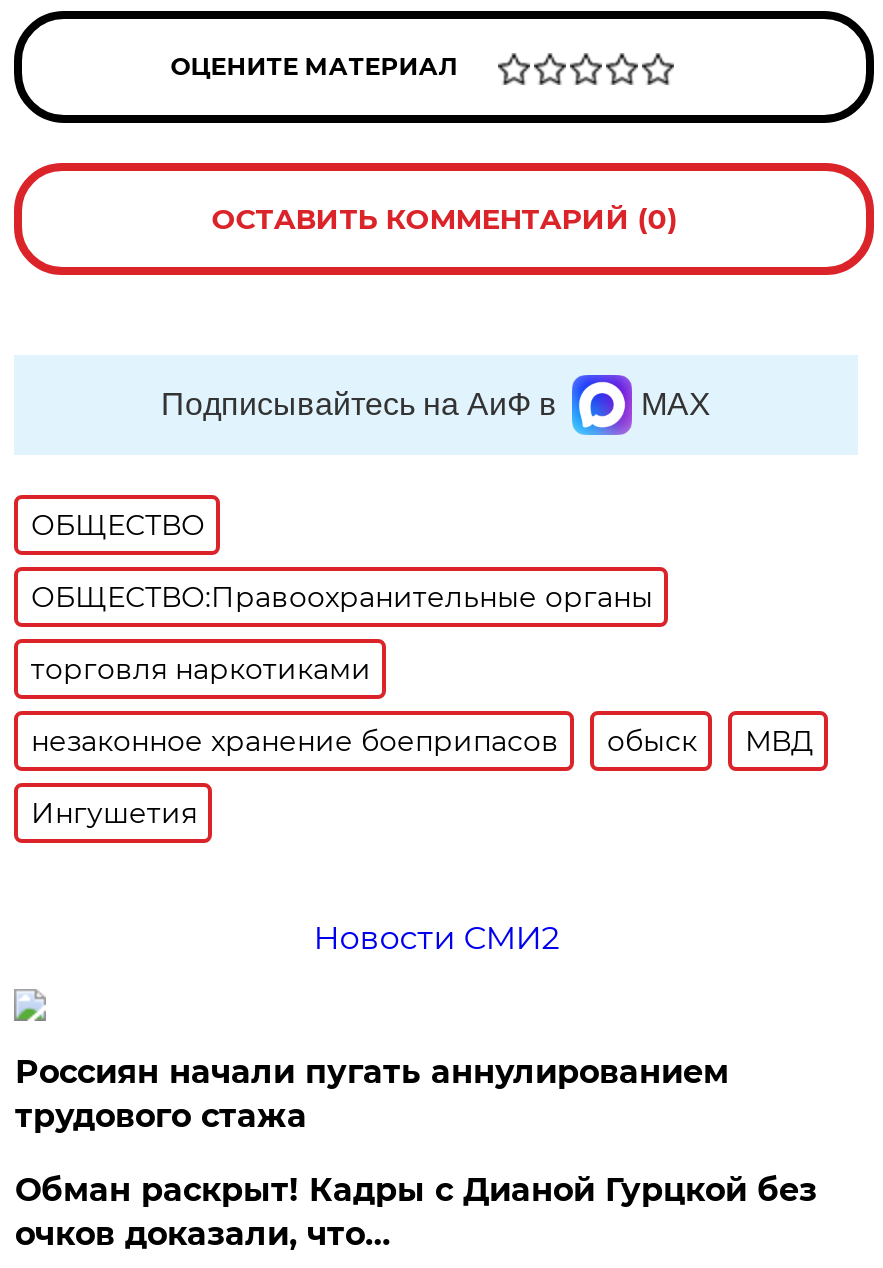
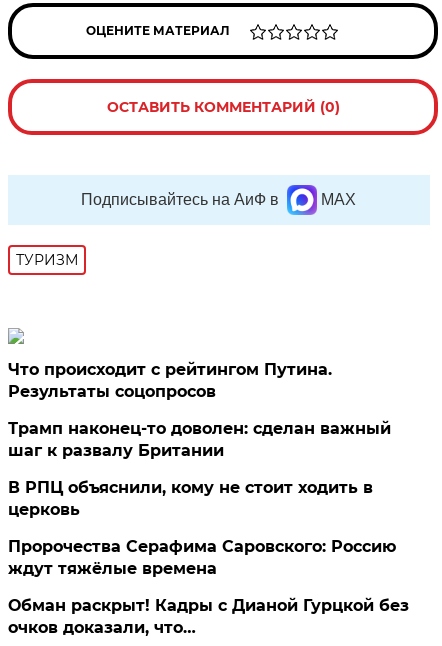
[31,507,813,957] ОБЩЕСТВО | ОБЩЕСТВО:Правоохранительные органы | торговля наркотиками | незаконное хранение боеприпасов | обыск | МВД | Ингушетия | Новости СМИ2 -> [16,251,78,269] ТУРИЗМ
[15,1053,729,1135] Россиян начали пугать аннулированием | трудового стажа -> [8,360,396,578] Что происходит с рейтингом Путина. | Результаты соцопросов | Трамп наконец-то доволен: сделан важный | шаг к развалу Британии | В РПЦ объяснили, кому не стоит ходить в | церковь | Пророчества Серафима Саровского: Россию | ждут тяжёлые времена

